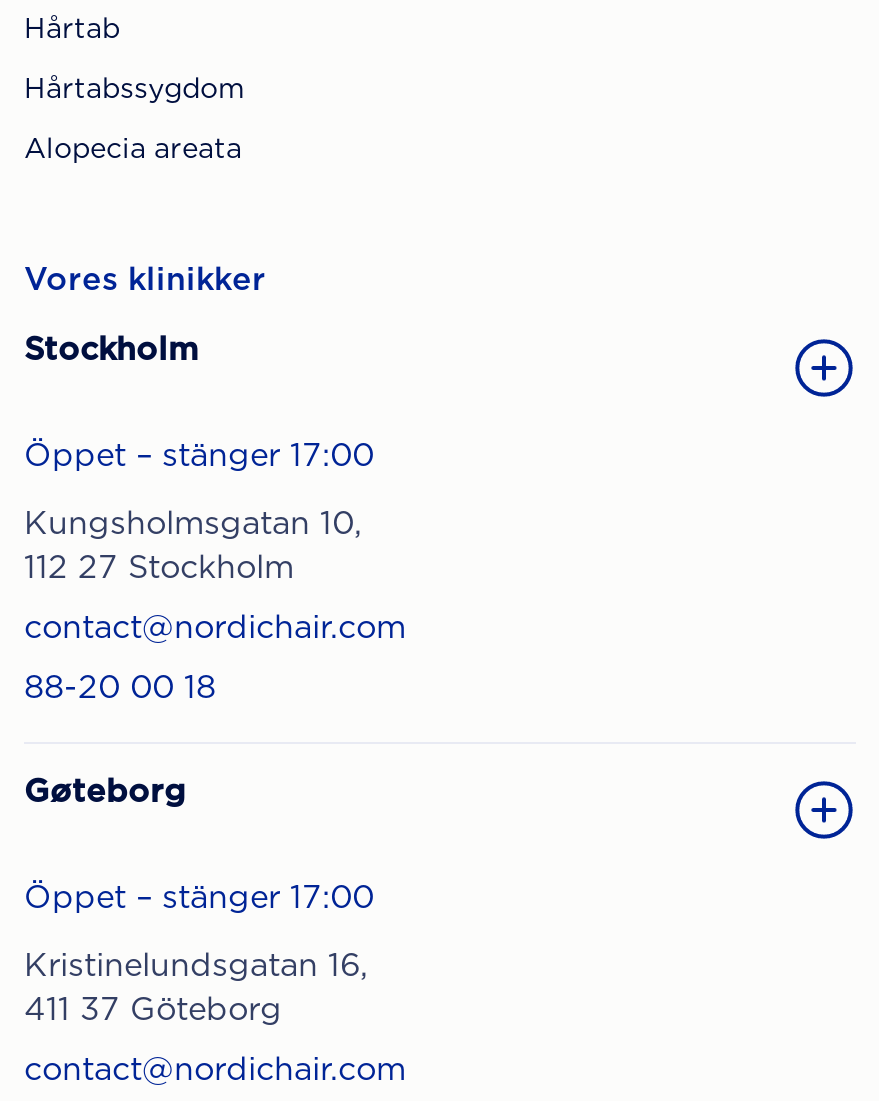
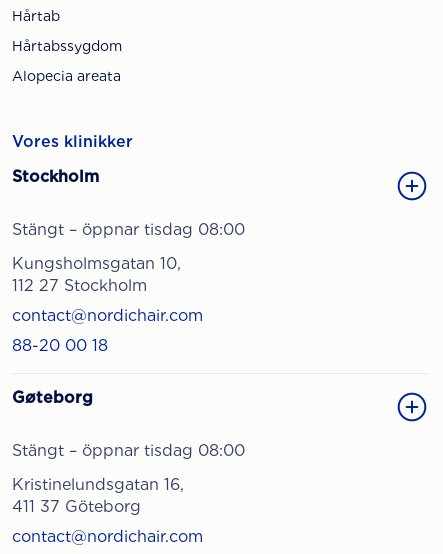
[24,436,374,474] Öppet – stänger 17:00 -> [12,220,245,239] Stängt – öppnar tisdag 08:00
[24,878,374,916] Öppet – stänger 17:00 -> [12,441,245,460] Stängt – öppnar tisdag 08:00

